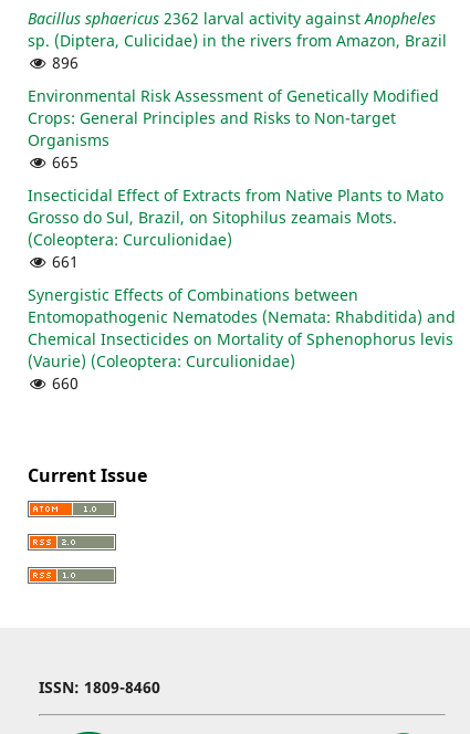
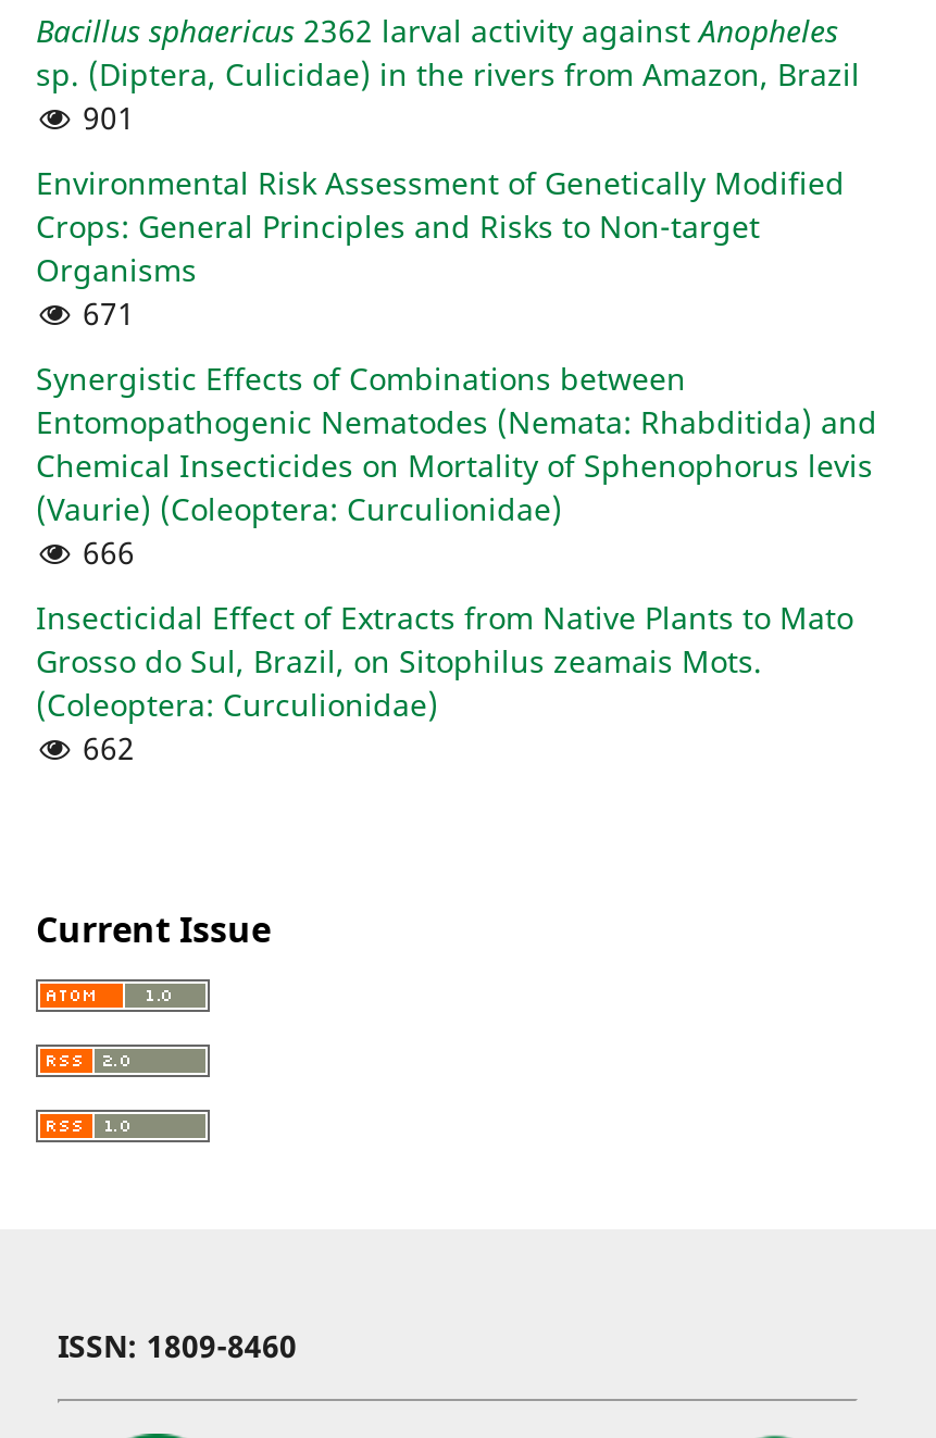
[47,52,78,73] 896 -> [74,97,135,138] 901
[47,152,78,272] 665 | 661 -> [74,293,135,334] 671
moved [28,185,443,250] -> [36,597,853,725]: Insecticidal Effect of Extracts from Native Plants to Mato | Grosso do Sul, Brazil, on Sitophilus zeamais Mots. | (Coleoptera: Curculionidae)
moved [28,284,456,371] -> [36,358,877,530]: Synergistic Effects of Combinations between | Entomopathogenic Nematodes (Nemata: Rhabditida) and | Chemical Insecticides on Mortality of Sphenophorus levis | (Vaurie) (Coleoptera: Curculionidae)
[47,373,78,394] 660 -> [74,532,135,768] 666 | 662

